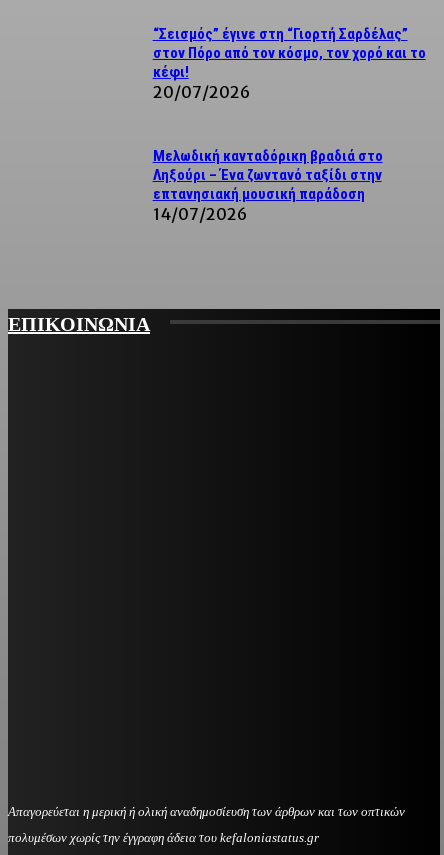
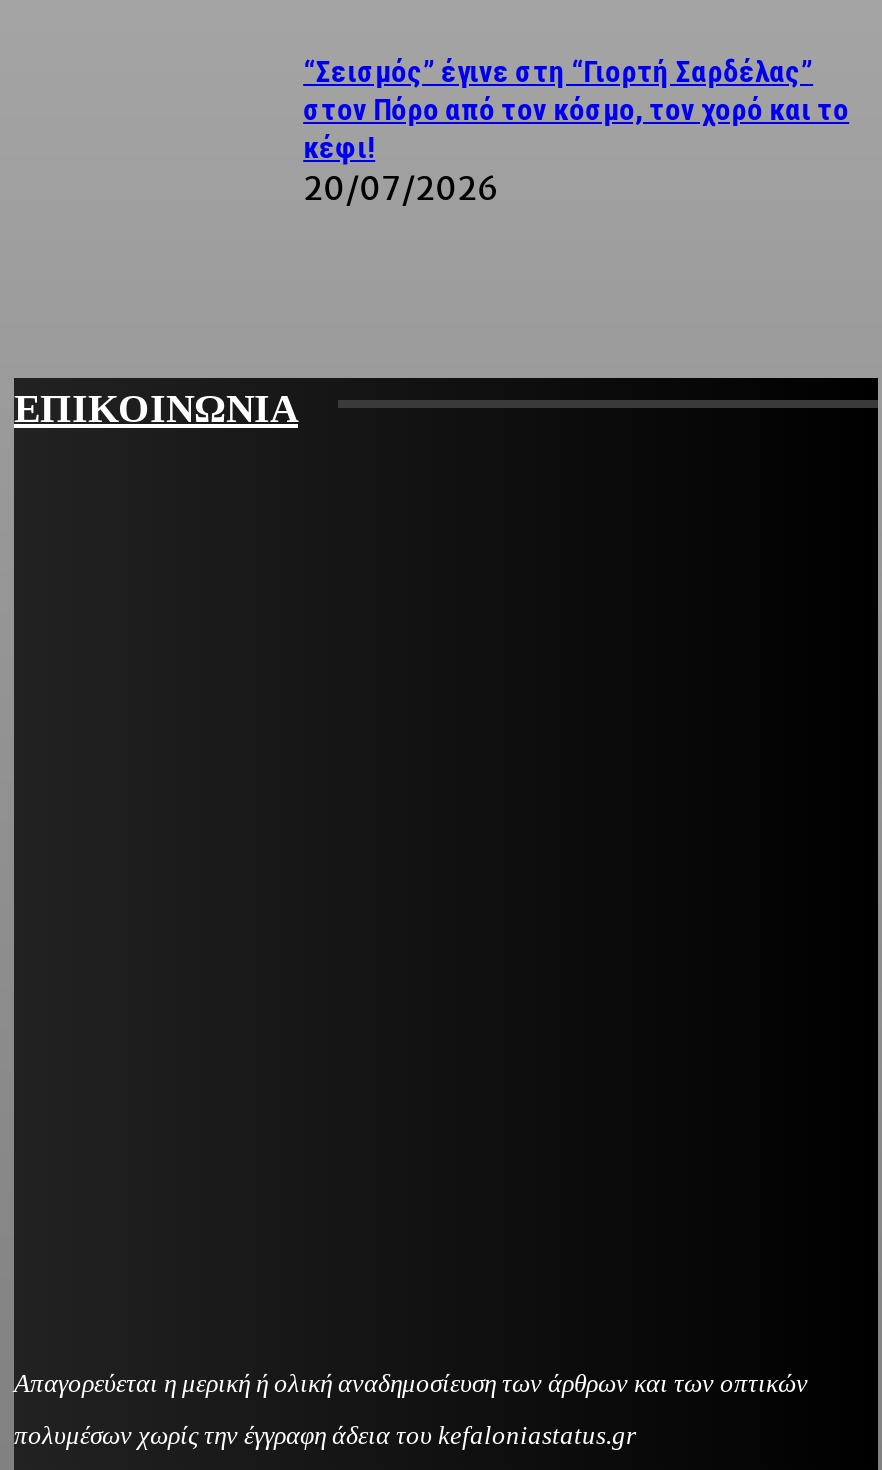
[153,147,383,224] Μελωδική κανταδόρικη βραδιά στο | Ληξούρι – Ένα ζωντανό ταξίδι στην | επτανησιακή μουσική παράδοση | 14/07/2026 -> none

